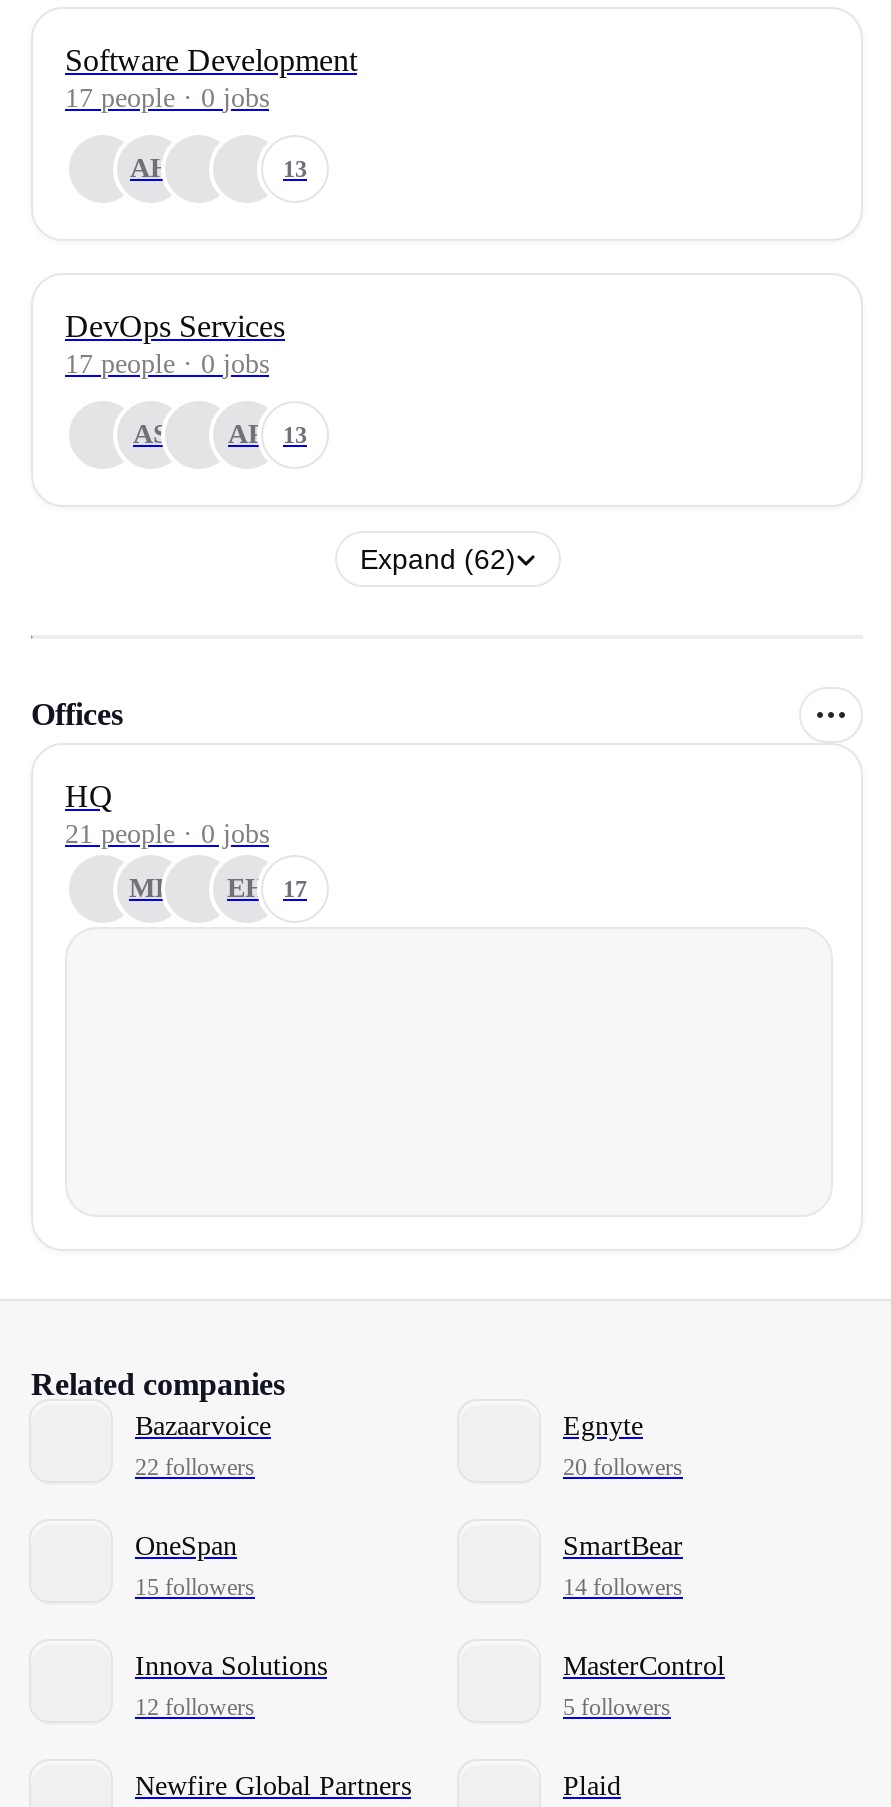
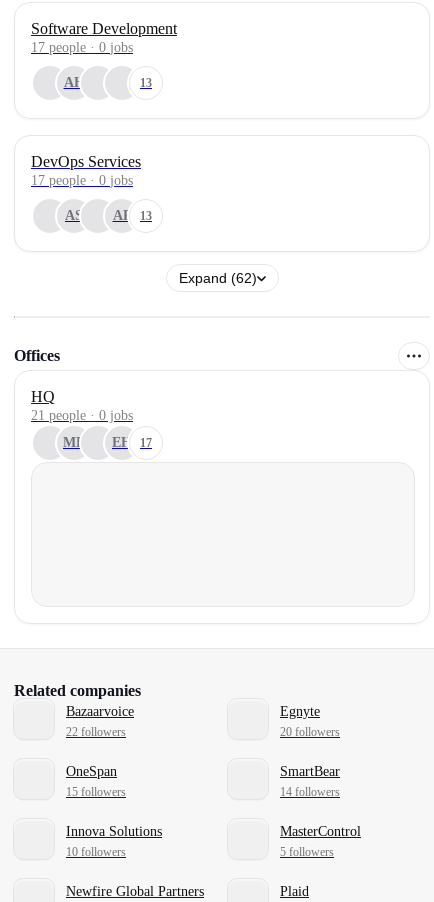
[135,1693,255,1721] 12 followers -> [66,845,126,859] 10 followers

